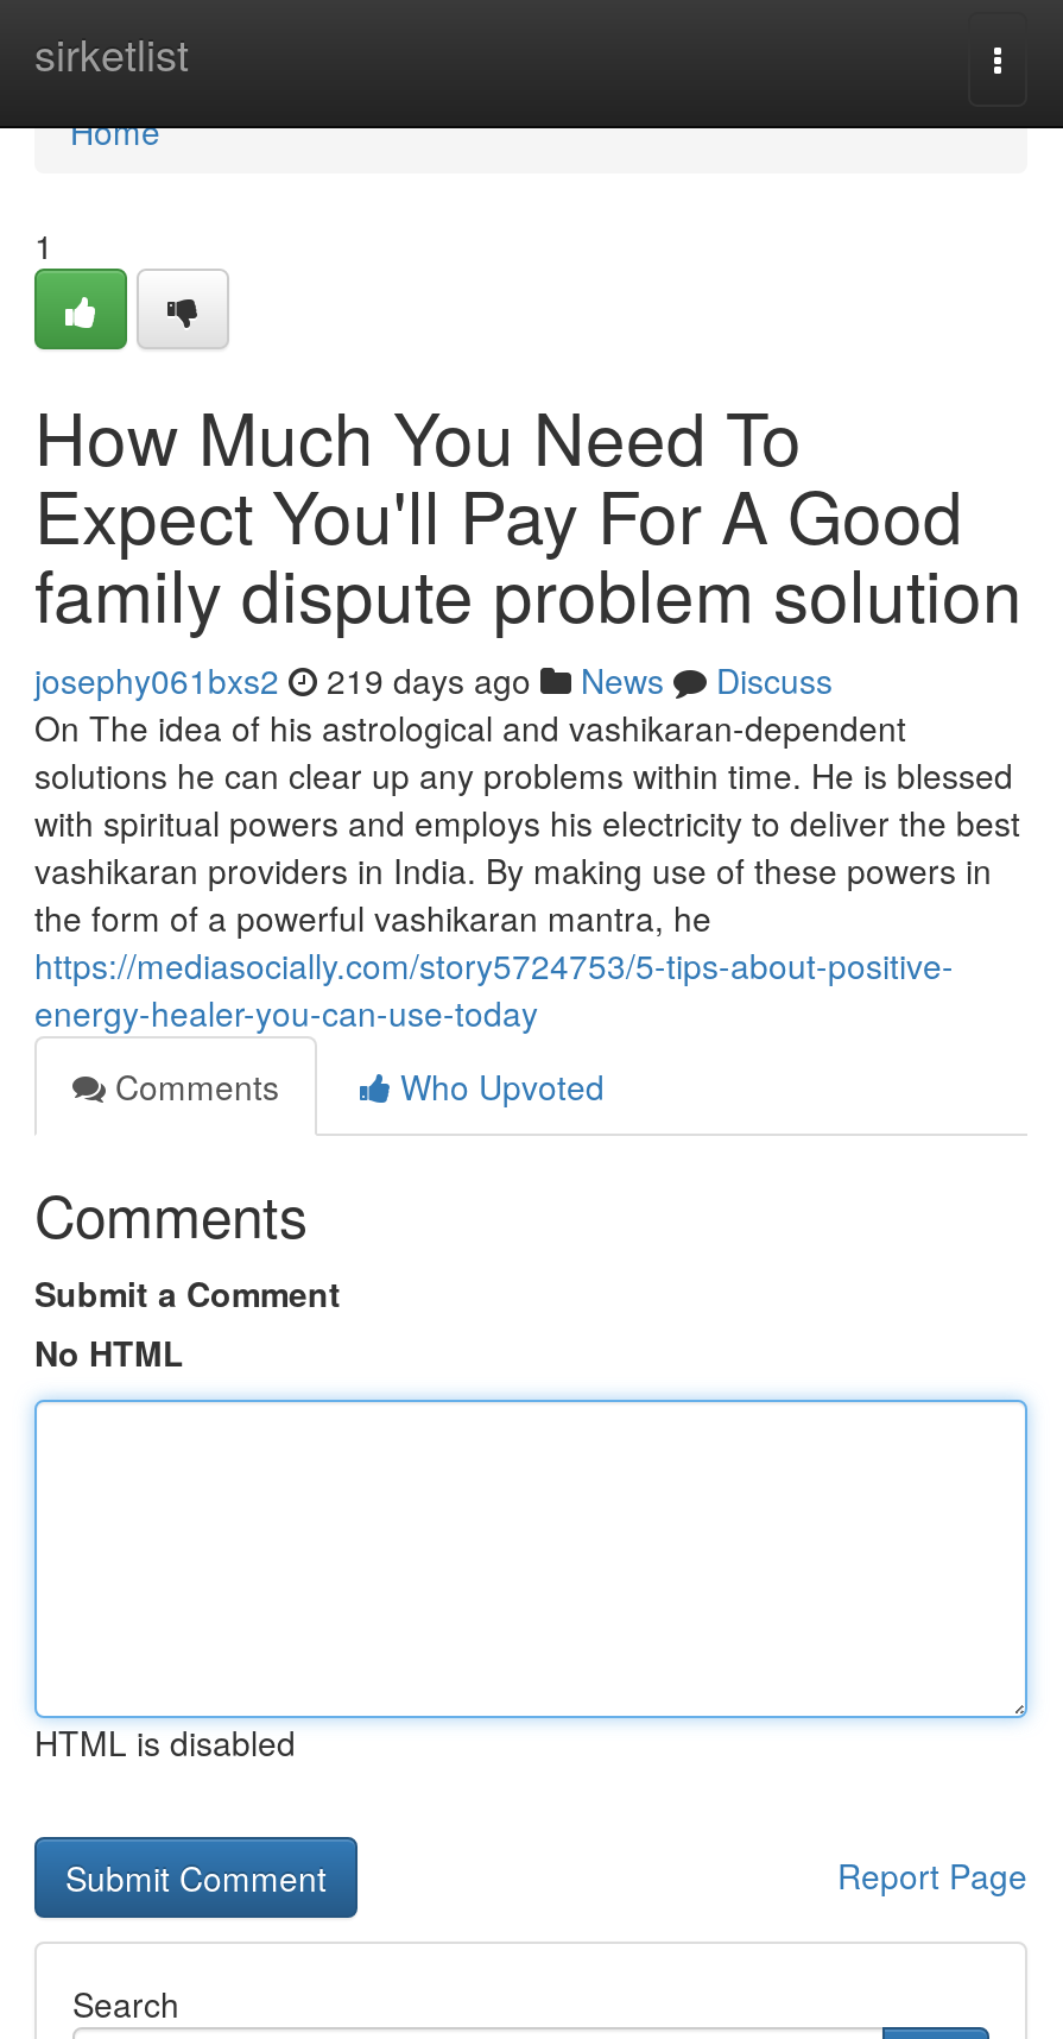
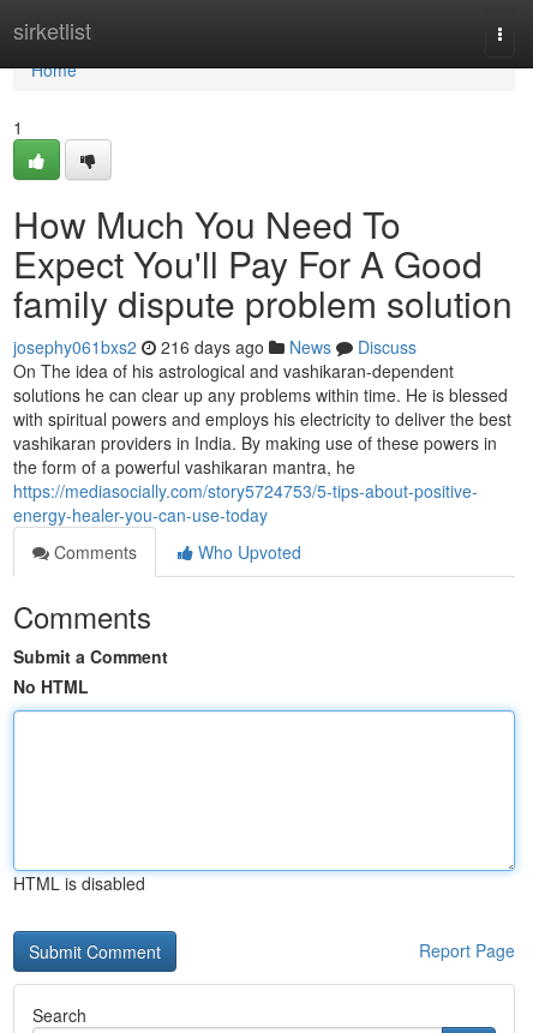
[34,656,833,703] josephy061bxs2 219 days ago News Discuss -> [13,335,417,359] josephy061bxs2 216 days ago News Discuss

